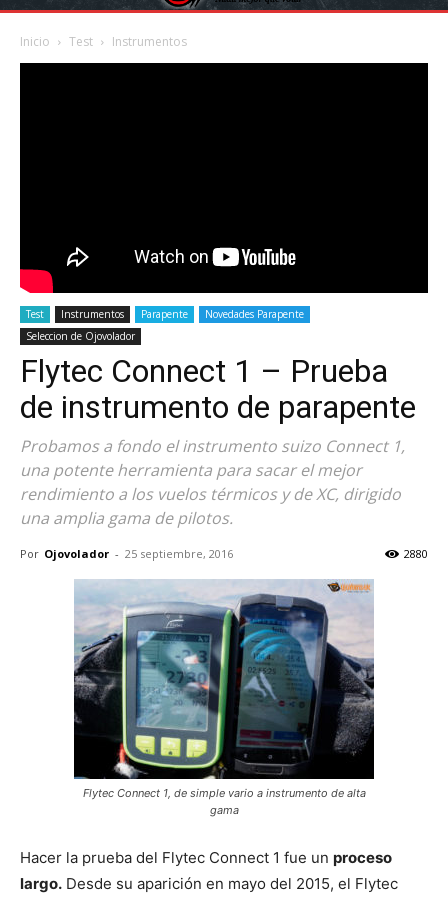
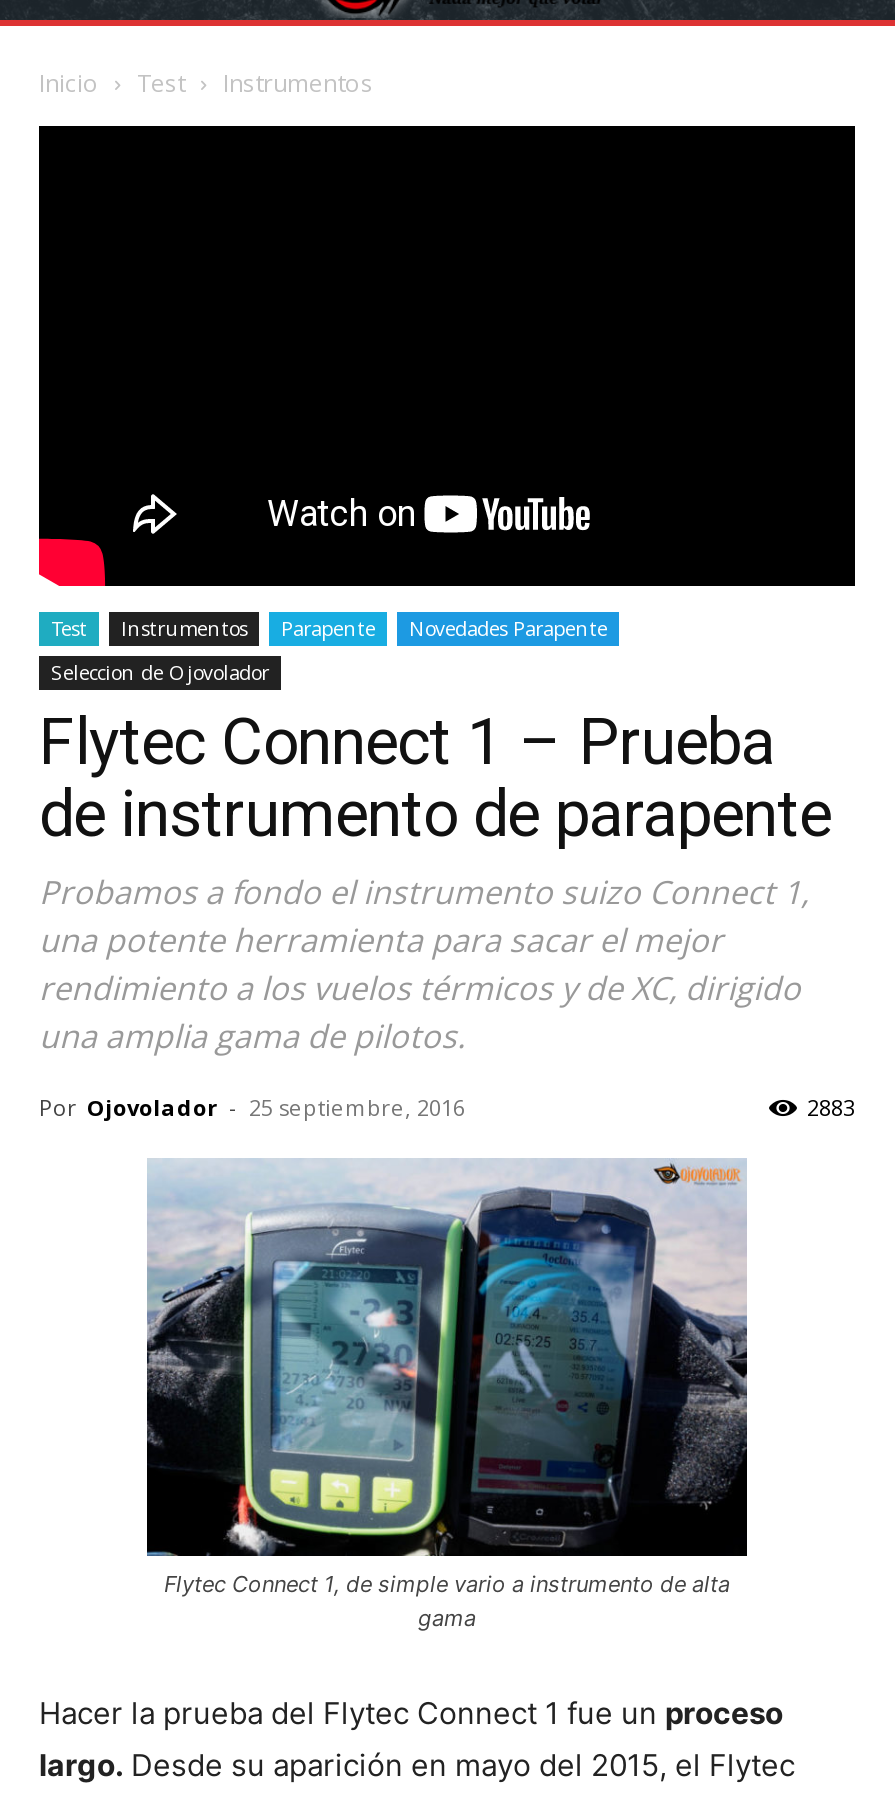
[404,545,428,560] 2880 -> [807,1091,855,1121] 2883

